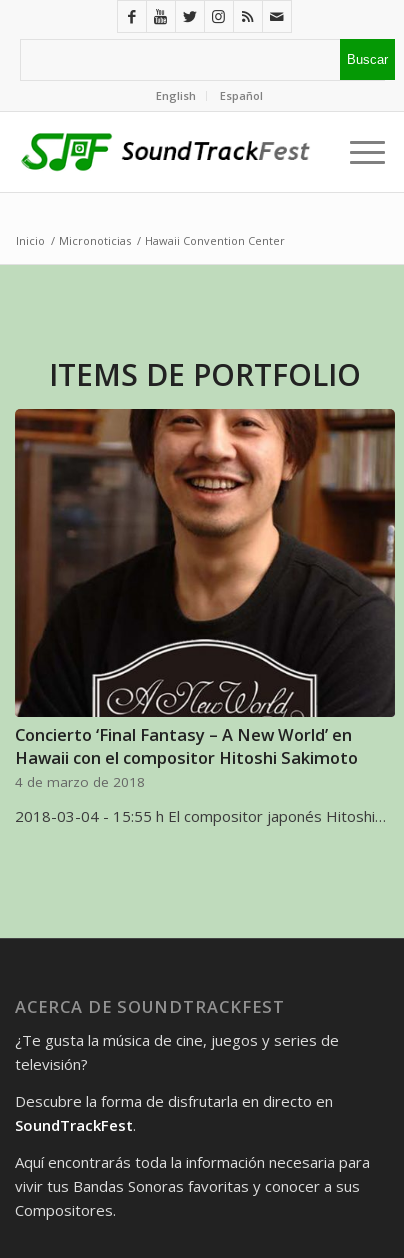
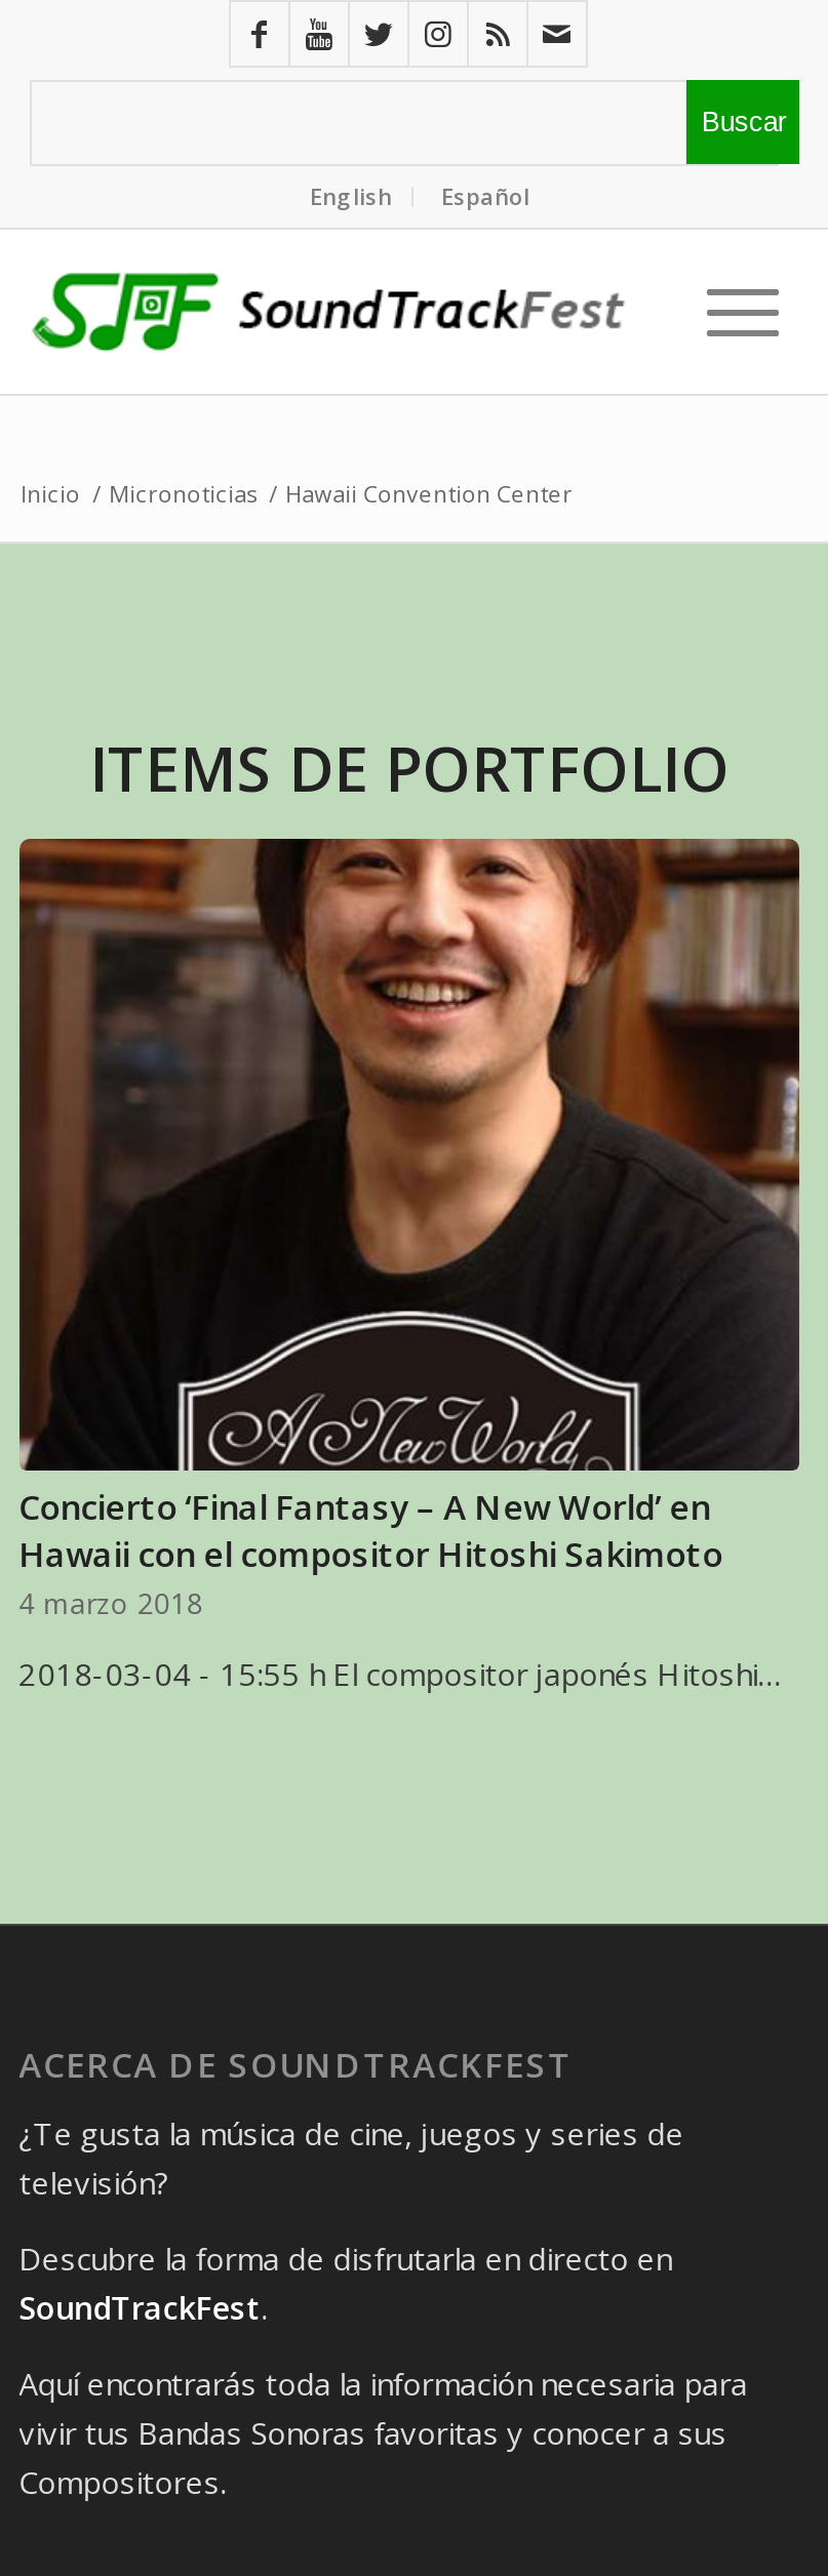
[15,773,145,791] 4 de marzo de 2018 -> [19,1585,203,1622] 4 marzo 2018

